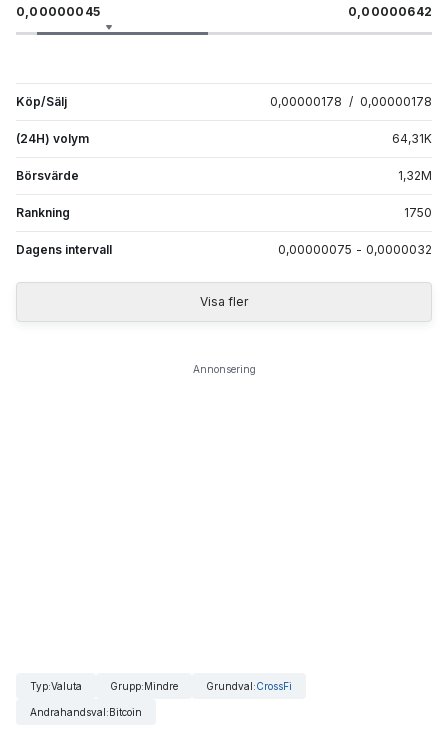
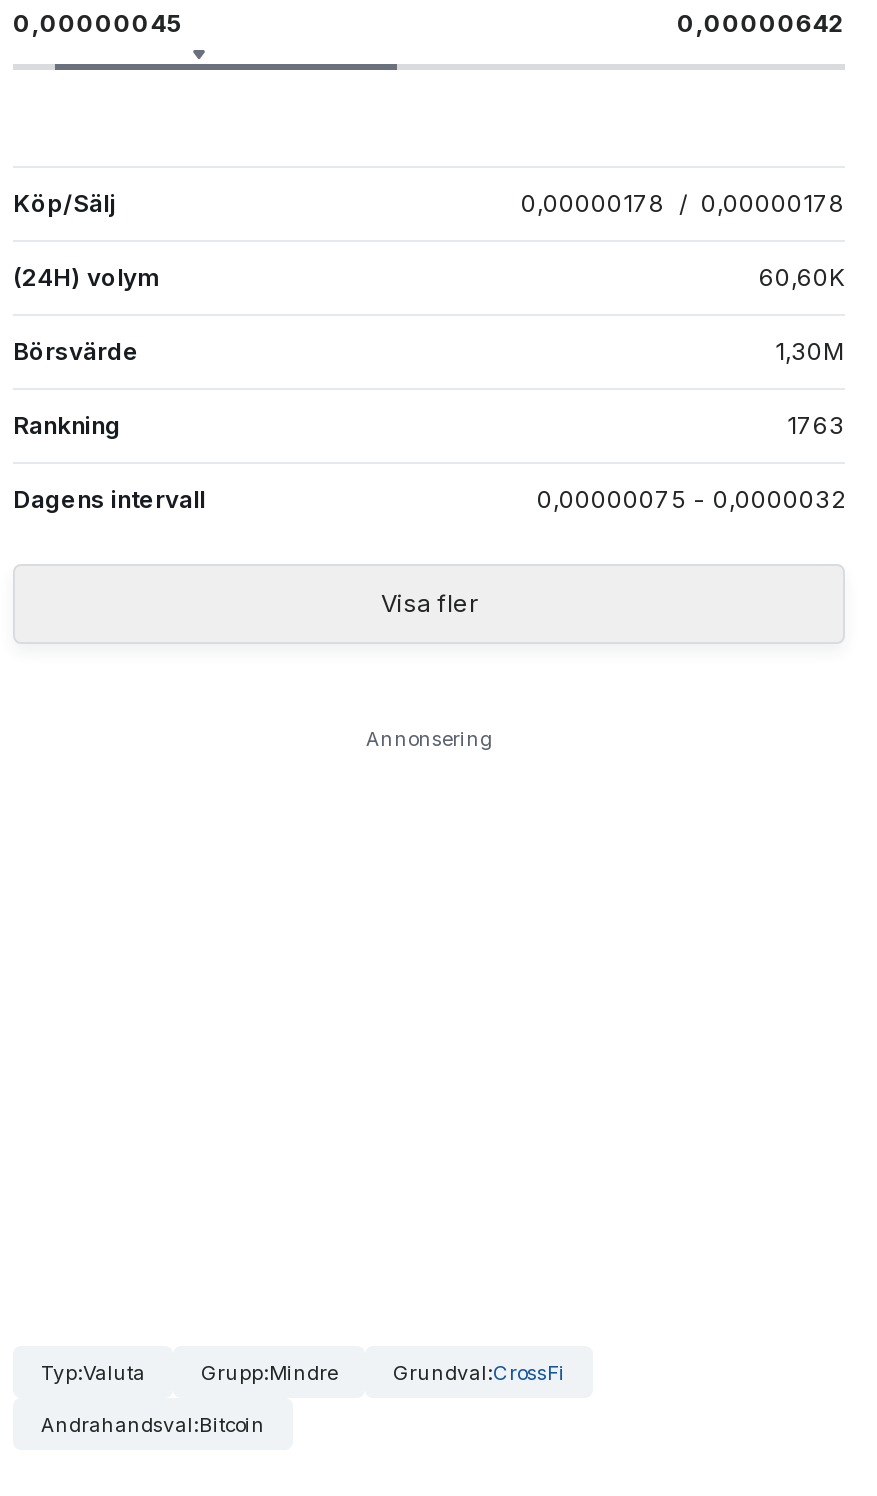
[392,131,432,146] 64,31K -> [759,262,845,292] 60,60K
[398,168,432,183] 1,32M -> [775,336,845,366] 1,30M
[404,205,432,220] 1750 -> [787,410,845,440] 1763

